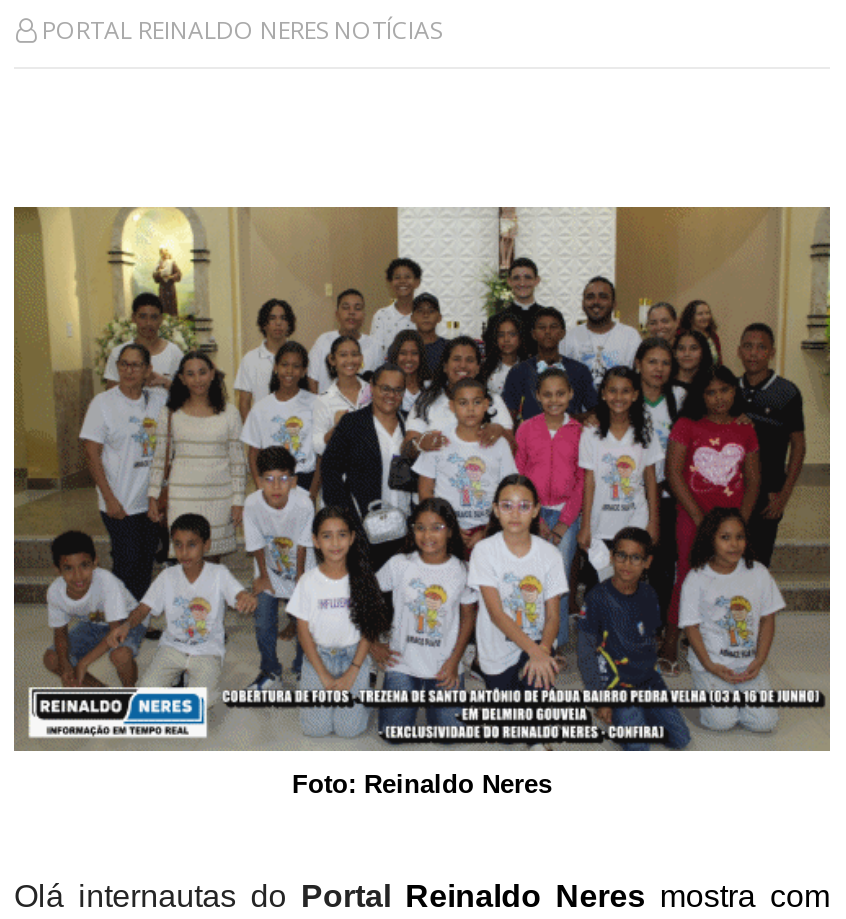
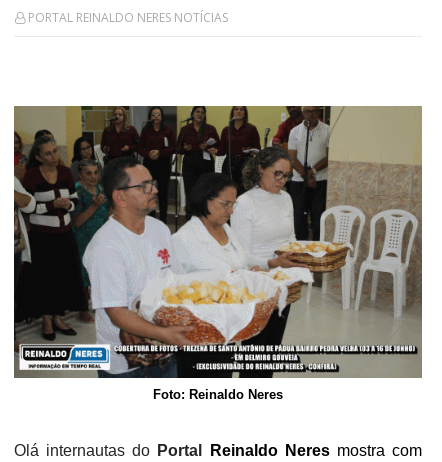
[12,205,830,753] [image] -> [13,105,422,378] [image]

